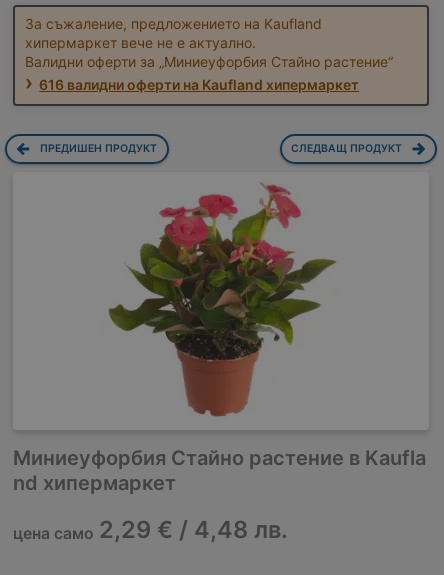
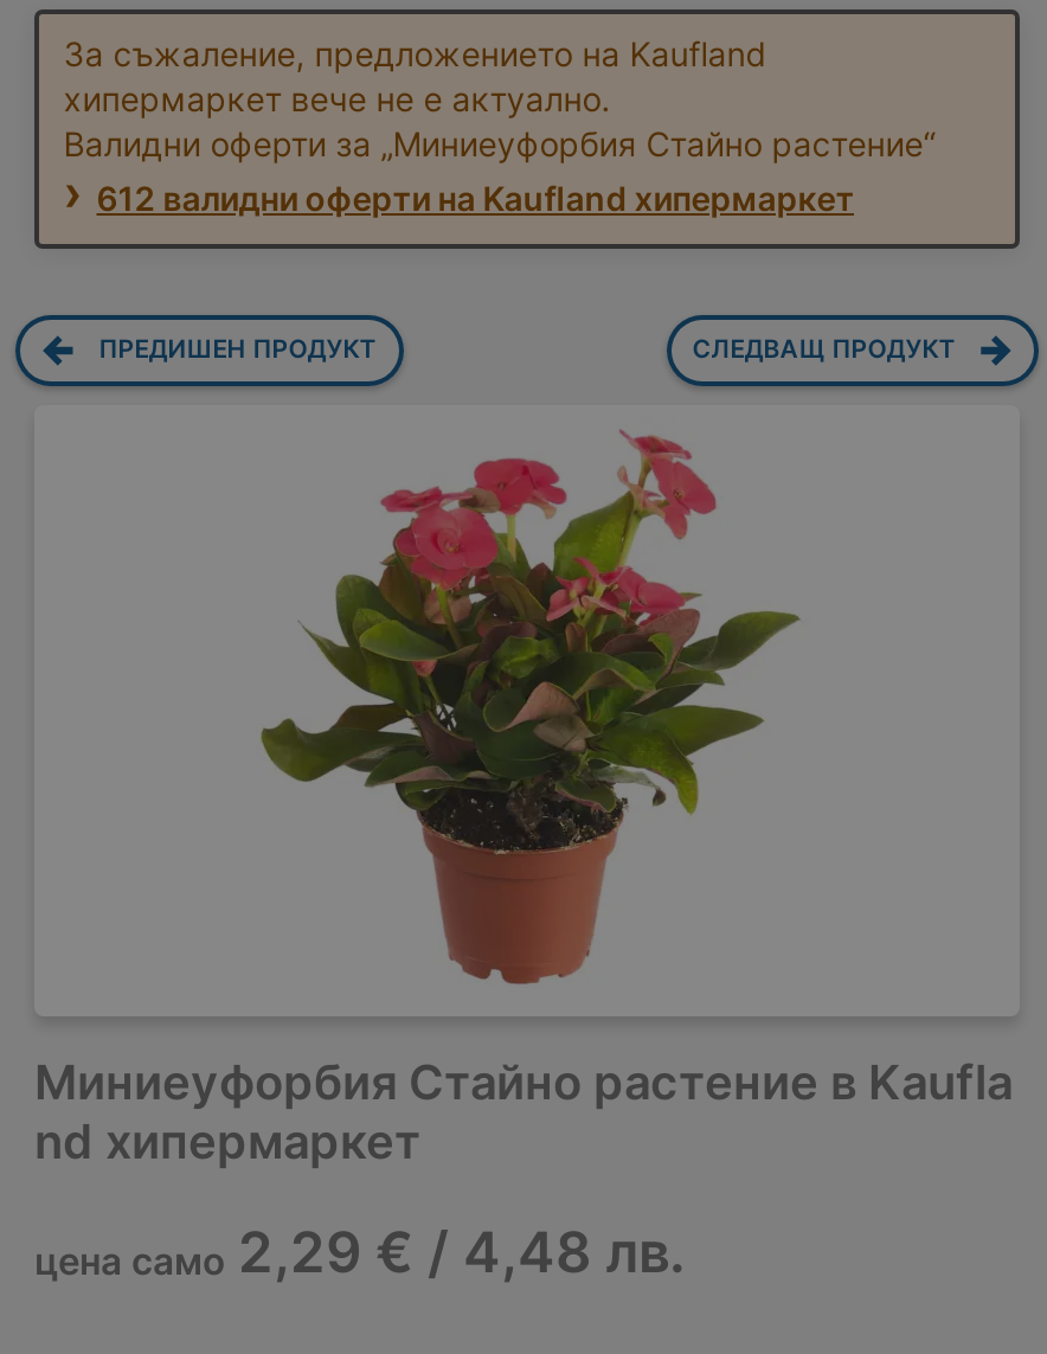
[39,75,359,92] 616 валидни оферти на Kaufland хипермаркет -> [96,177,854,217] 612 валидни оферти на Kaufland хипермаркет

